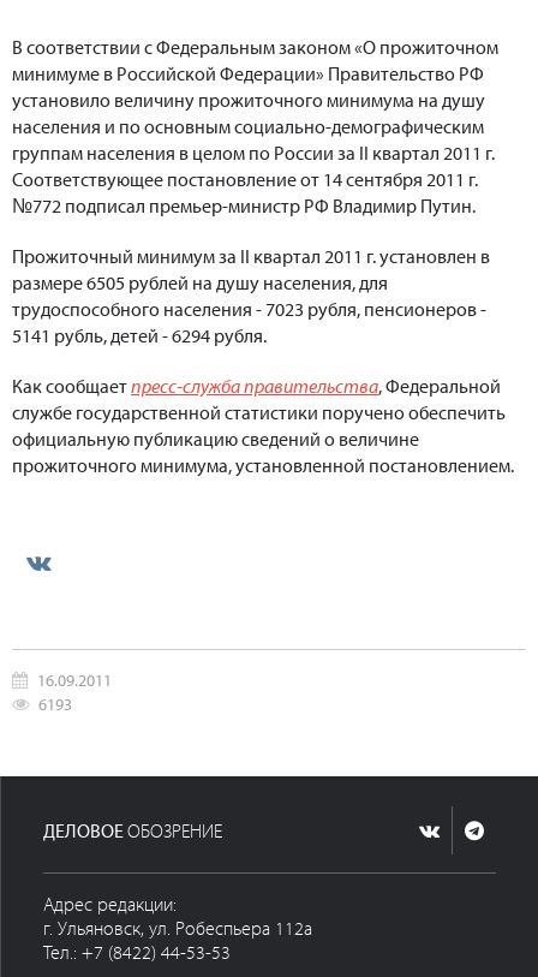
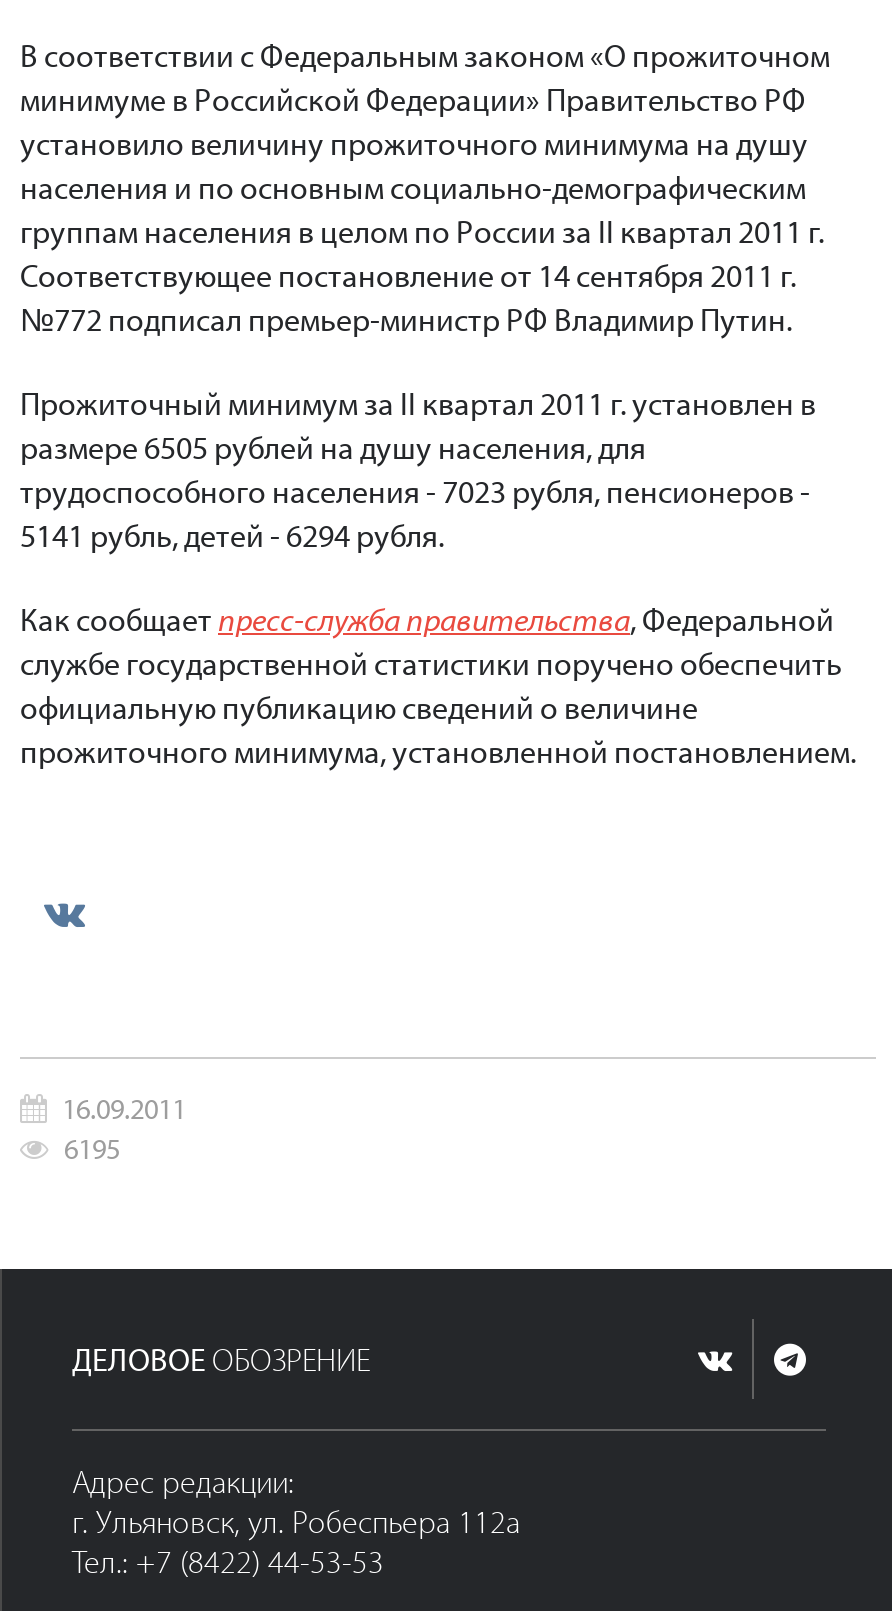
[35,692,72,715] 6193 -> [58,1129,120,1167] 6195

